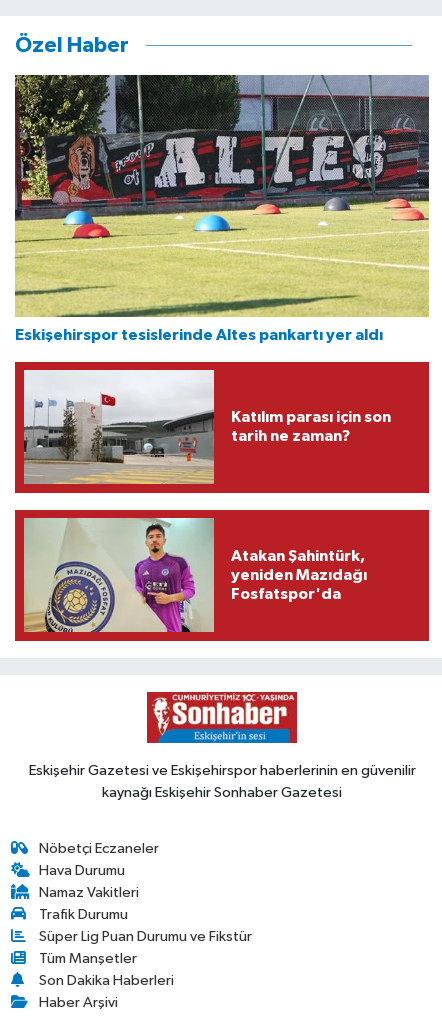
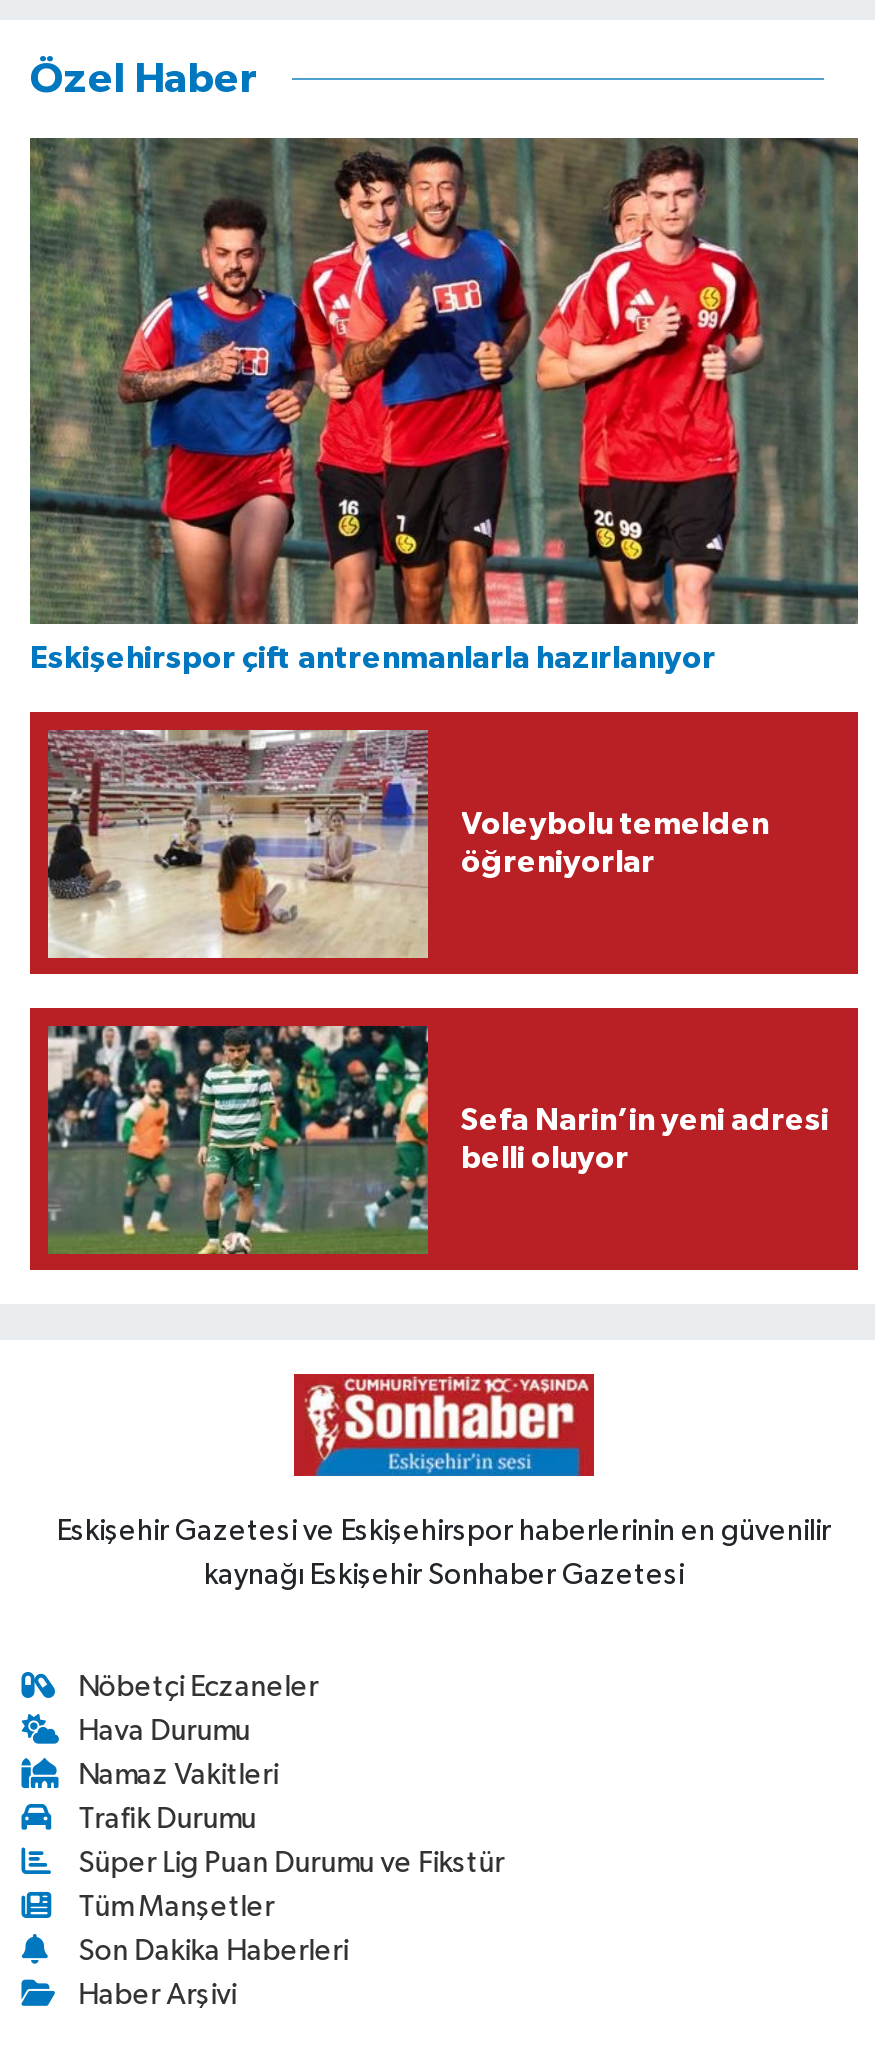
[14,74,430,343] [image] | Eskişehirspor tesislerinde Altes pankartı yer aldı -> [28,136,860,675] [image] | Eskişehirspor çift antrenmanlarla hazırlanıyor
[23,369,390,484] [image] | Katılım parası için son | tarih ne zaman? -> [46,730,769,958] [image] | Voleybolu temelden | öğreniyorlar
[23,517,366,633] [image] | Atakan Şahintürk, | yeniden Mazıdağı | Fosfatspor'da -> [46,1024,829,1256] [image] | Sefa Narin’in yeni adresi | belli oluyor

